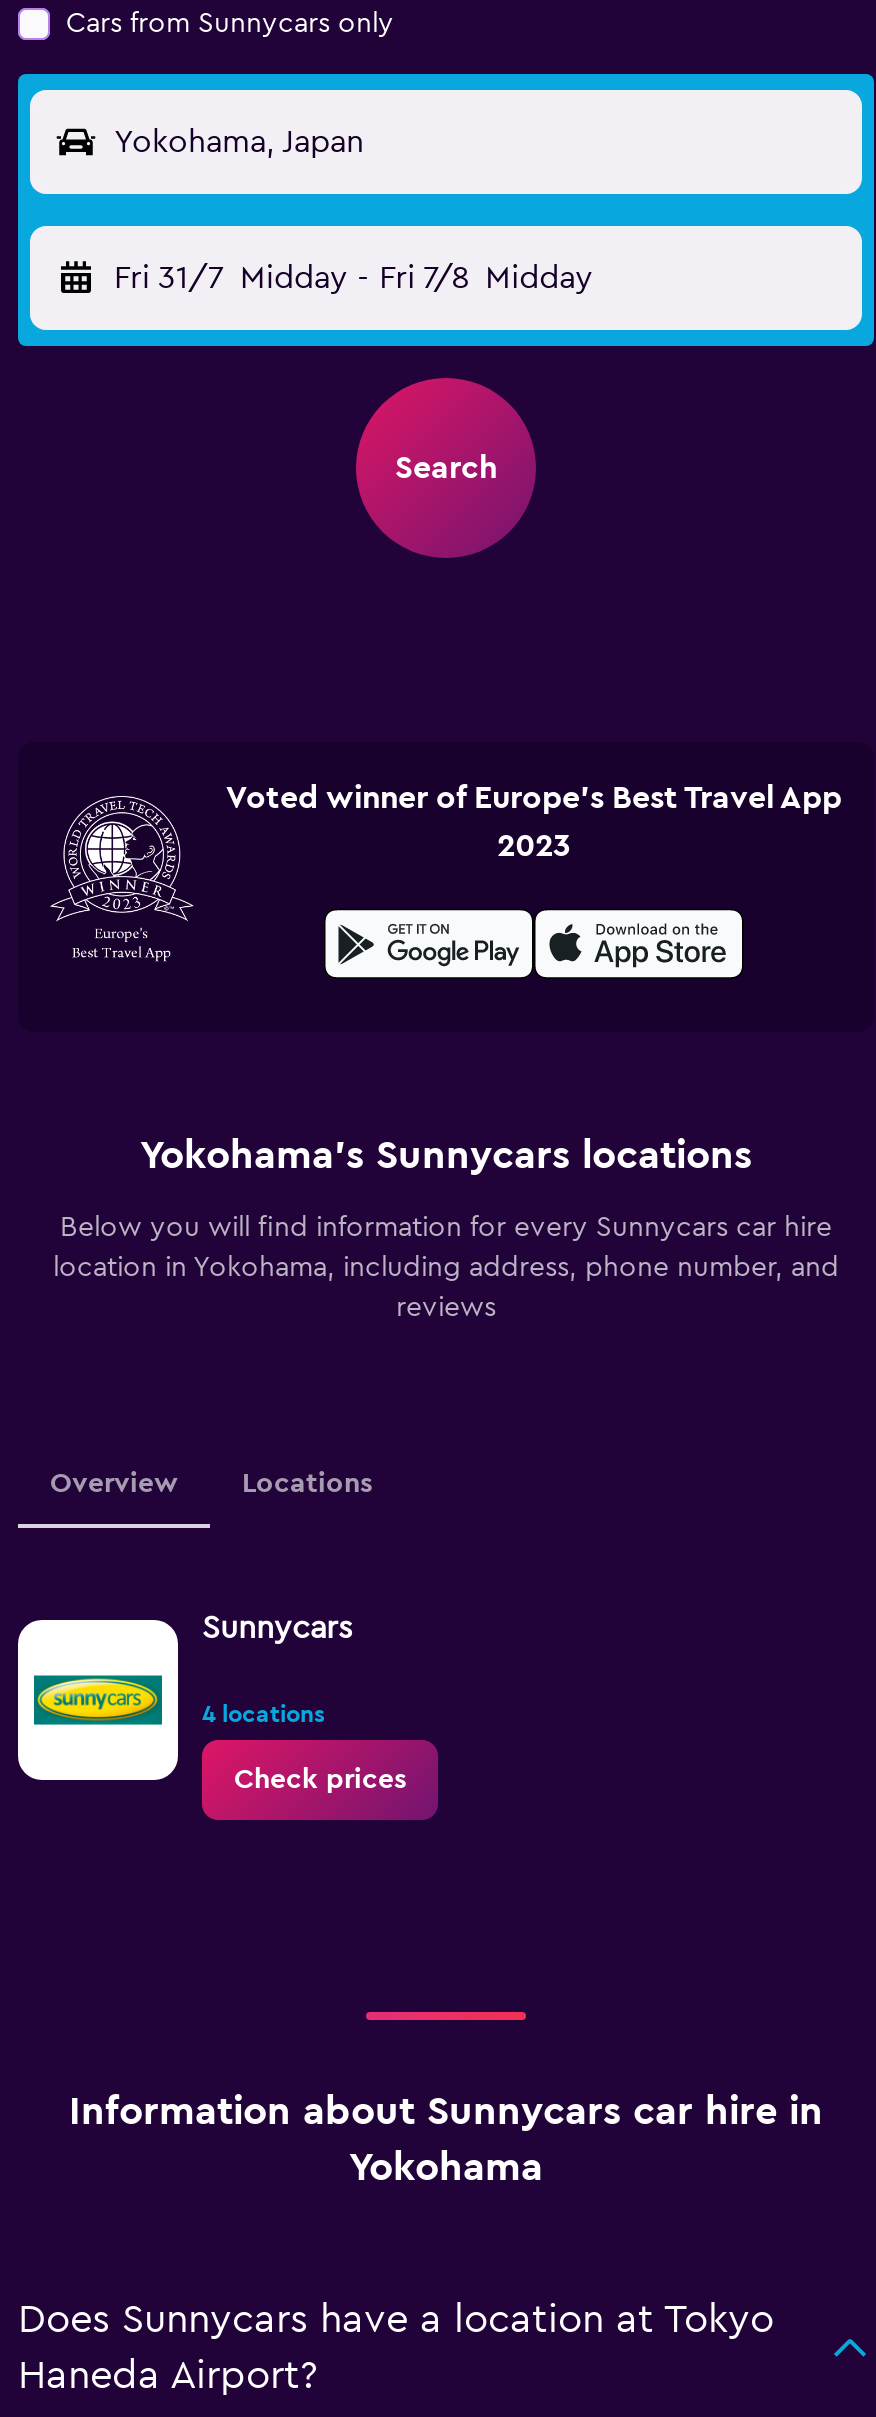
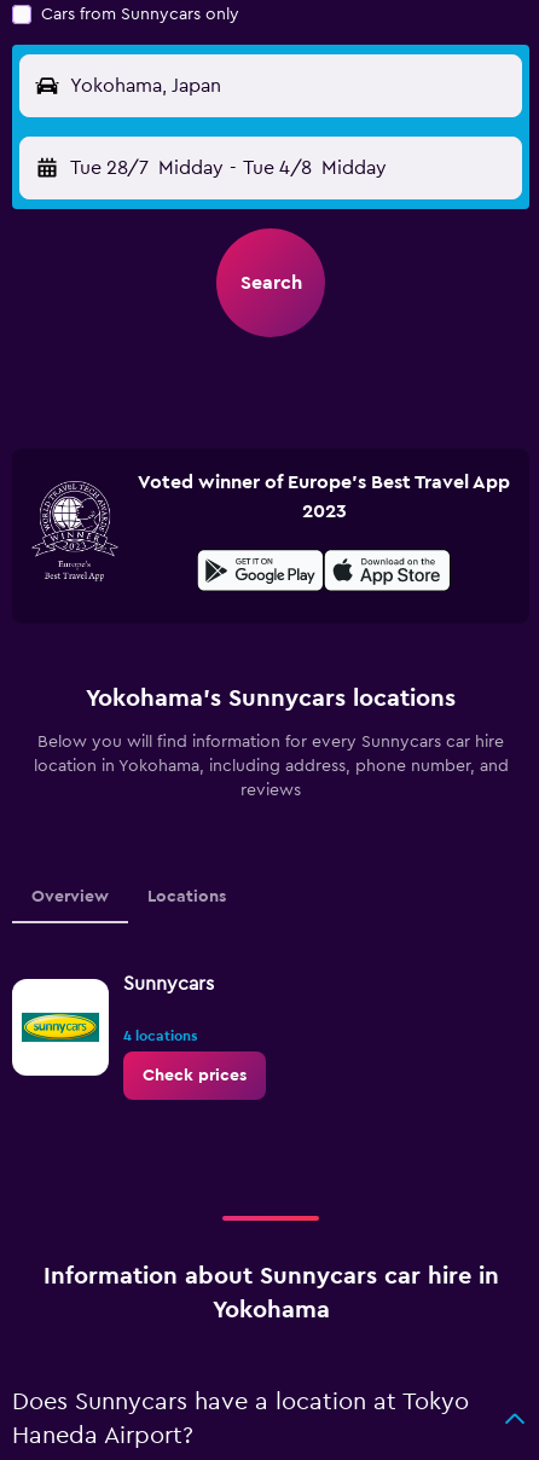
[114,262,593,294] Fri 31/7 Midday - Fri 7/8 Midday -> [70,158,386,178] Tue 28/7 Midday - Tue 4/8 Midday

